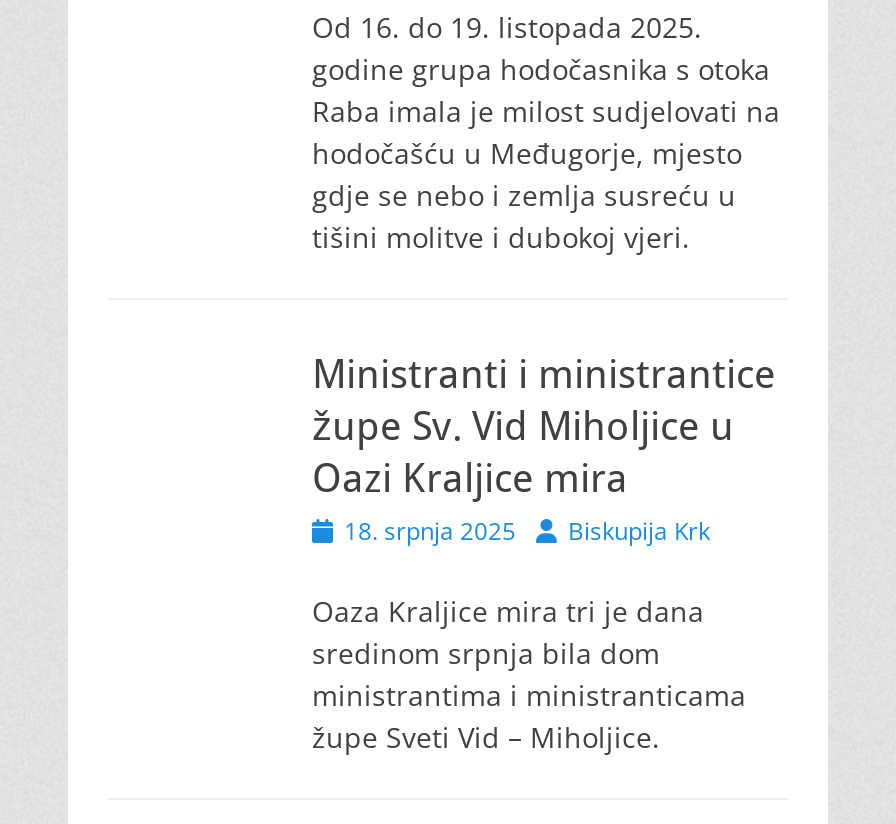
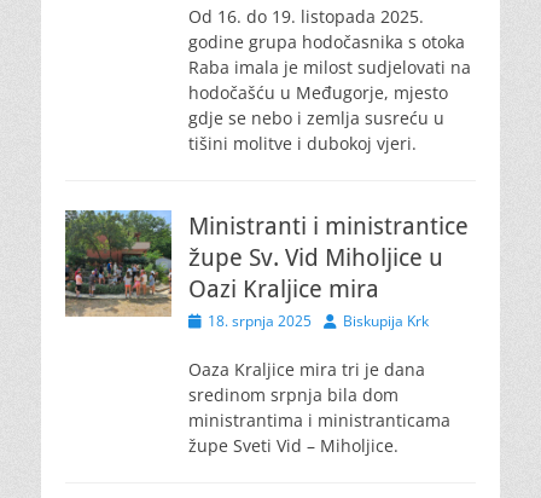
none -> [64,209,173,318] [image]

